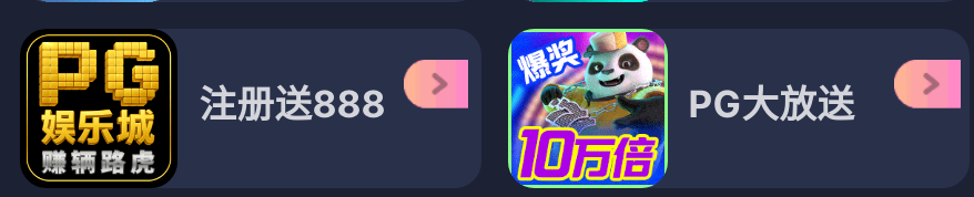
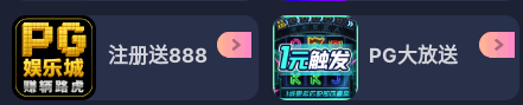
[510,29,668,186] [image] -> [274,15,358,98] [image]

